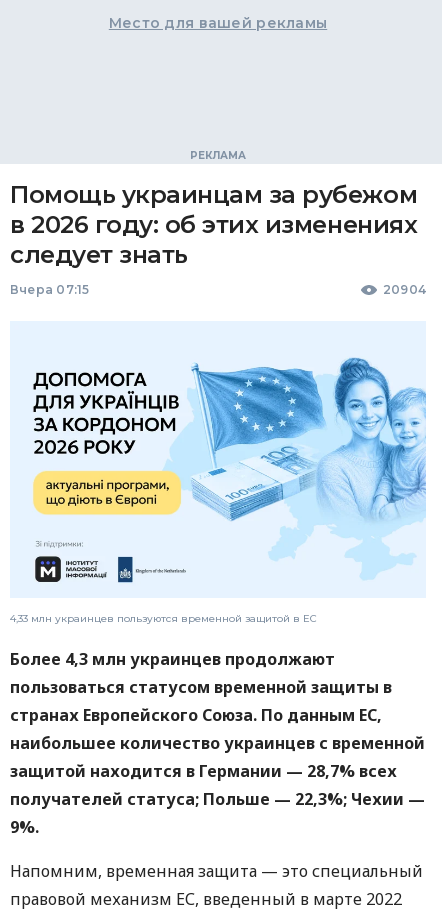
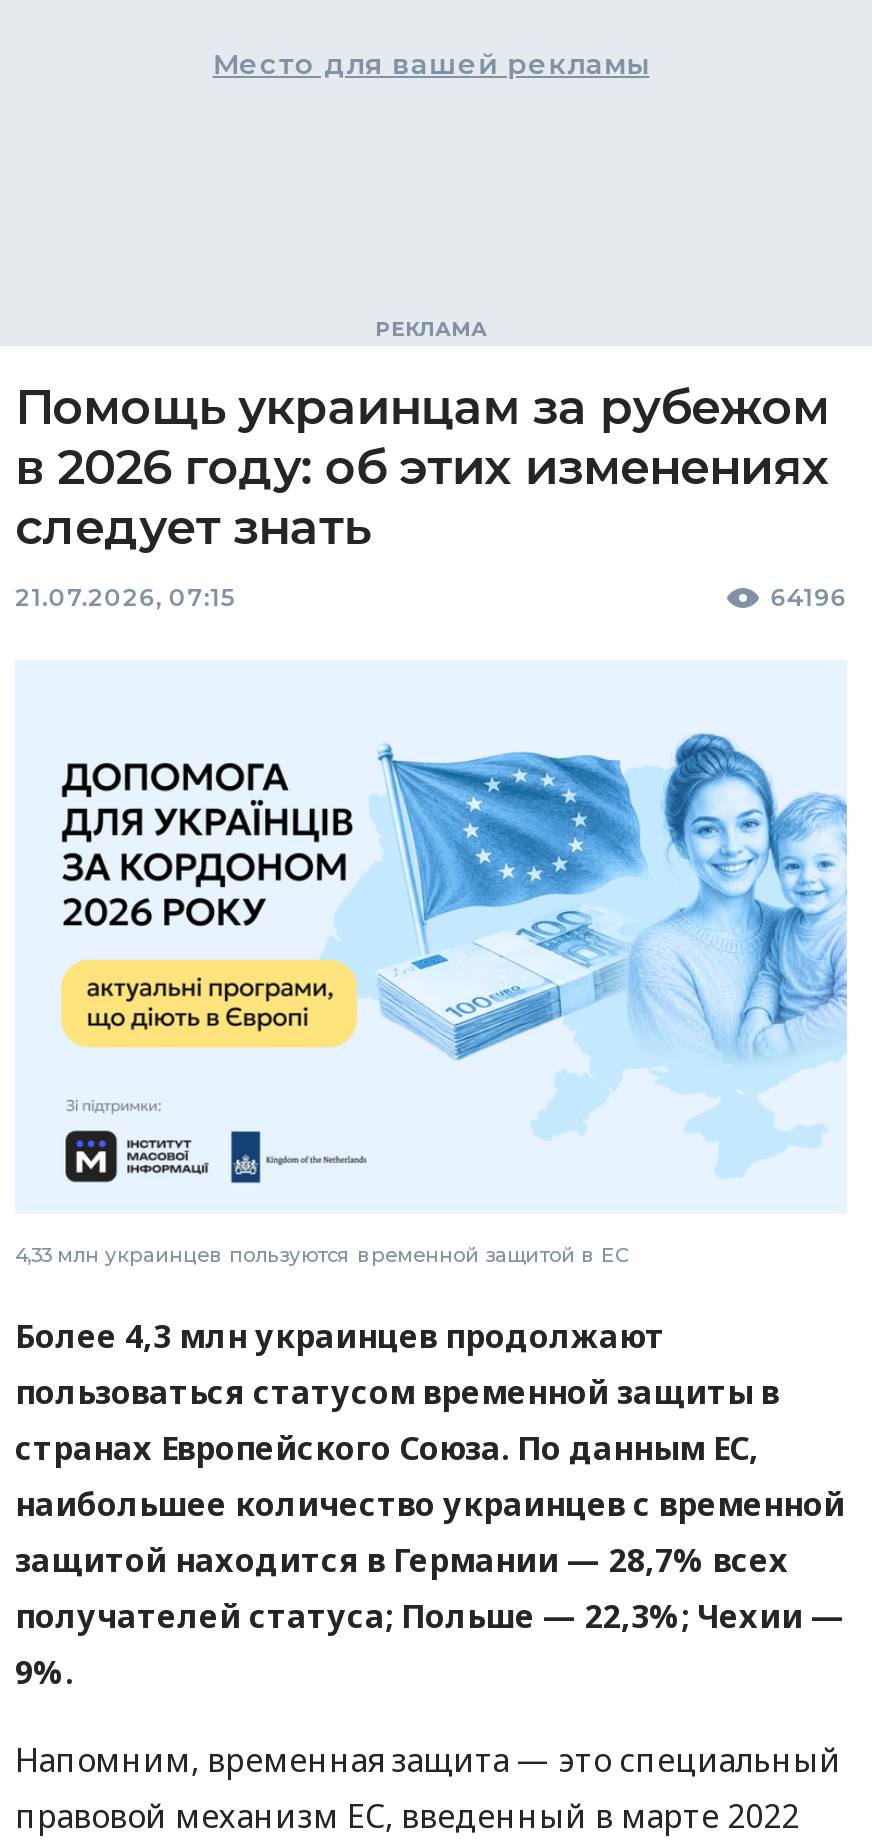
[10,282,426,297] Вчера 07:15 | 20904 -> [15,581,847,611] 21.07.2026, 07:15 | 64196

